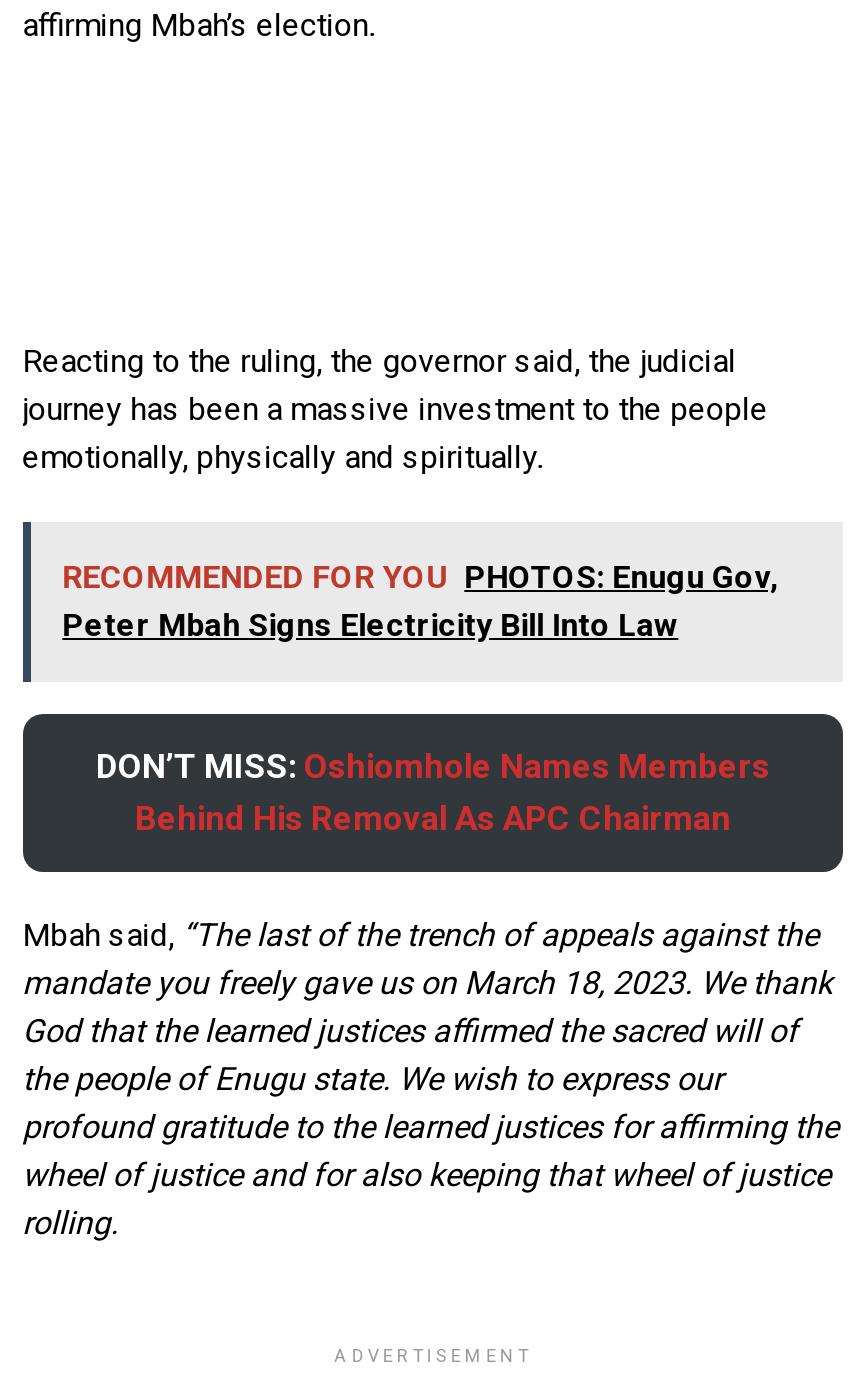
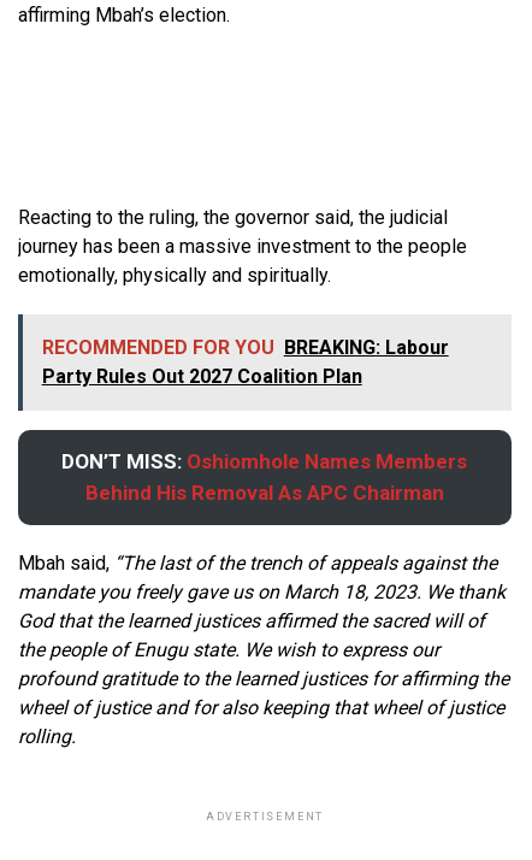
[62,558,778,644] RECOMMENDED FOR YOU PHOTOS: Enugu Gov, | Peter Mbah Signs Electricity Bill Into Law -> [42,336,449,388] RECOMMENDED FOR YOU BREAKING: Labour | Party Rules Out 2027 Coalition Plan

